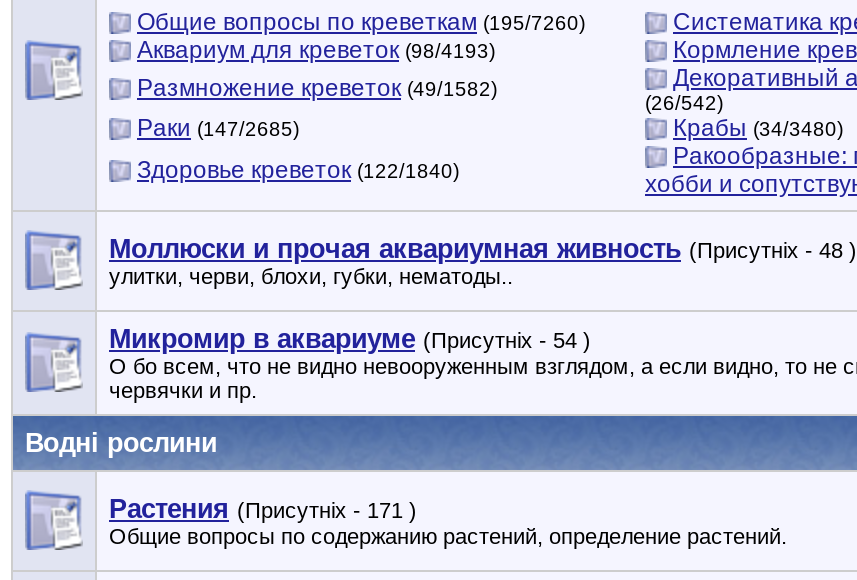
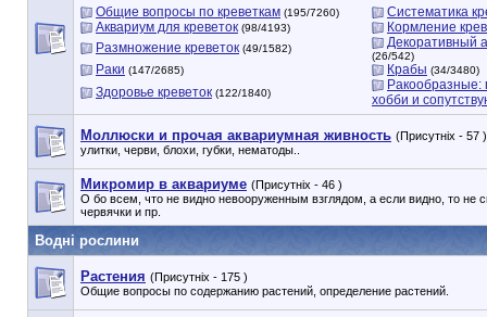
[109,234,857,264] Моллюски и прочая аквариумная живность (Присутніх - 48 ) -> [80,127,487,143] Моллюски и прочая аквариумная живность (Присутніх - 57 )
[109,324,591,354] Микромир в аквариуме (Присутніх - 54 ) -> [80,176,342,192] Микромир в аквариуме (Присутніх - 46 )
[109,494,417,524] Растения (Присутніх - 171 ) -> [80,268,248,284] Растения (Присутніх - 175 )

